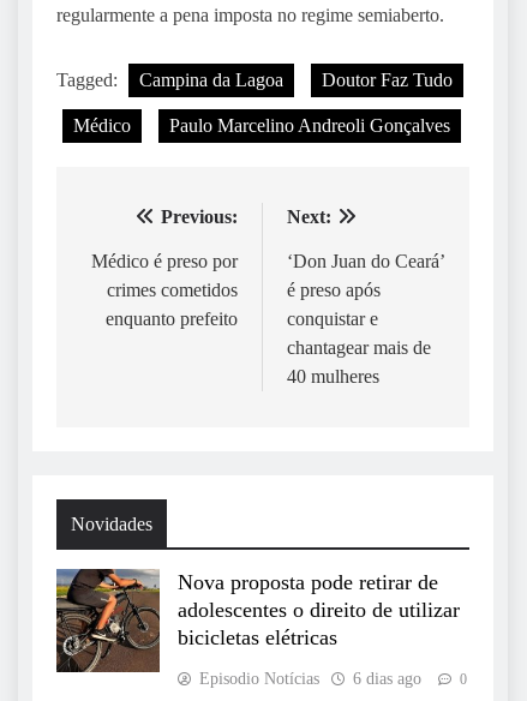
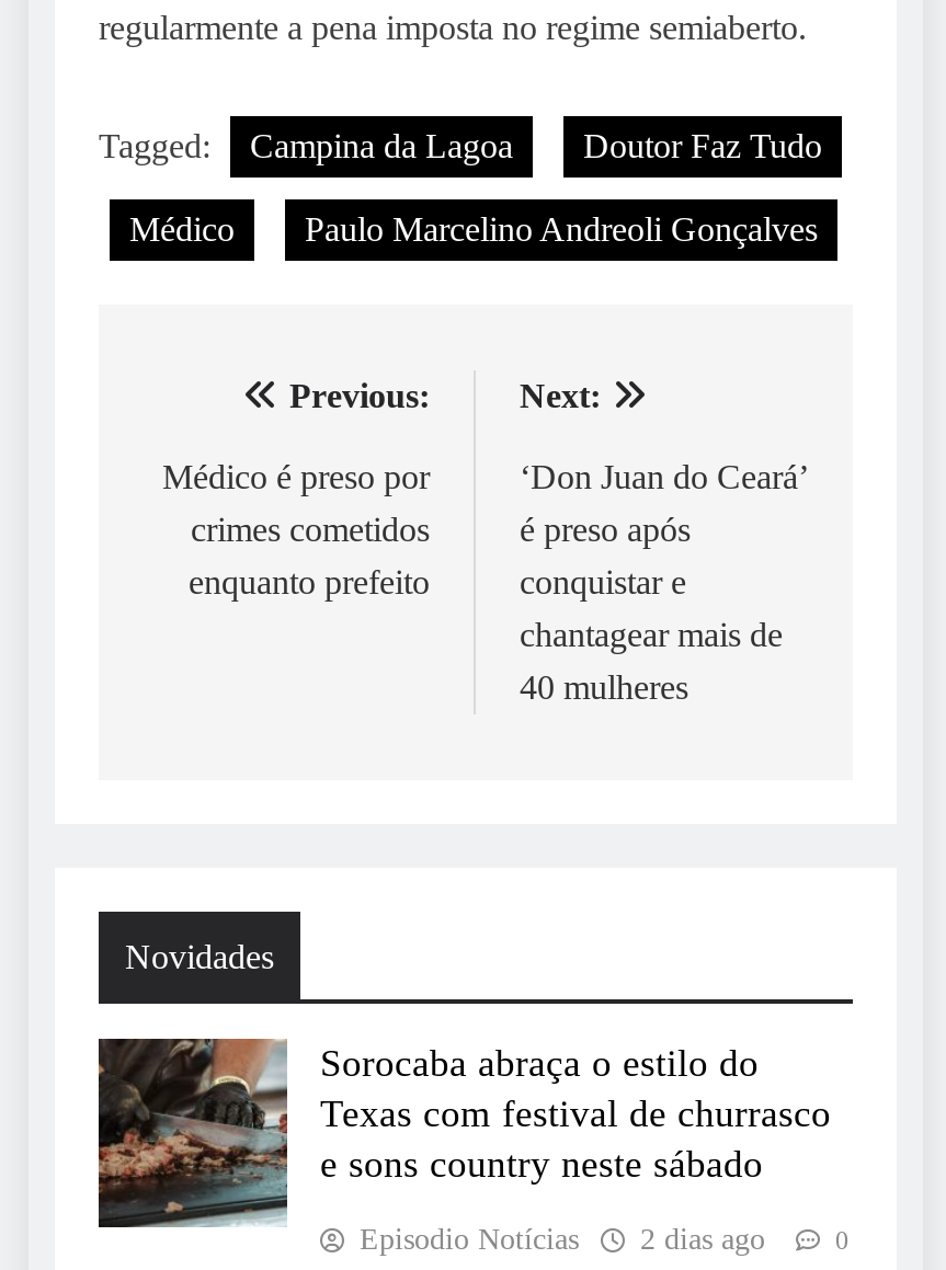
[55,568,460,673] [image] | Nova proposta pode retirar de | adolescentes o direito de utilizar | bicicletas elétricas -> [96,1037,831,1227] [image] | Sorocaba abraça o estilo do | Texas com festival de churrasco | e sons country neste sábado
[199,670,421,688] Episodio Notícias 6 dias ago -> [360,1222,765,1255] Episodio Notícias 2 dias ago

